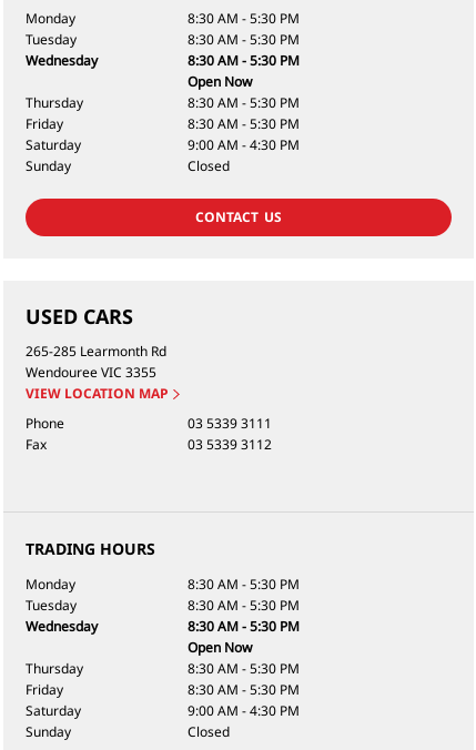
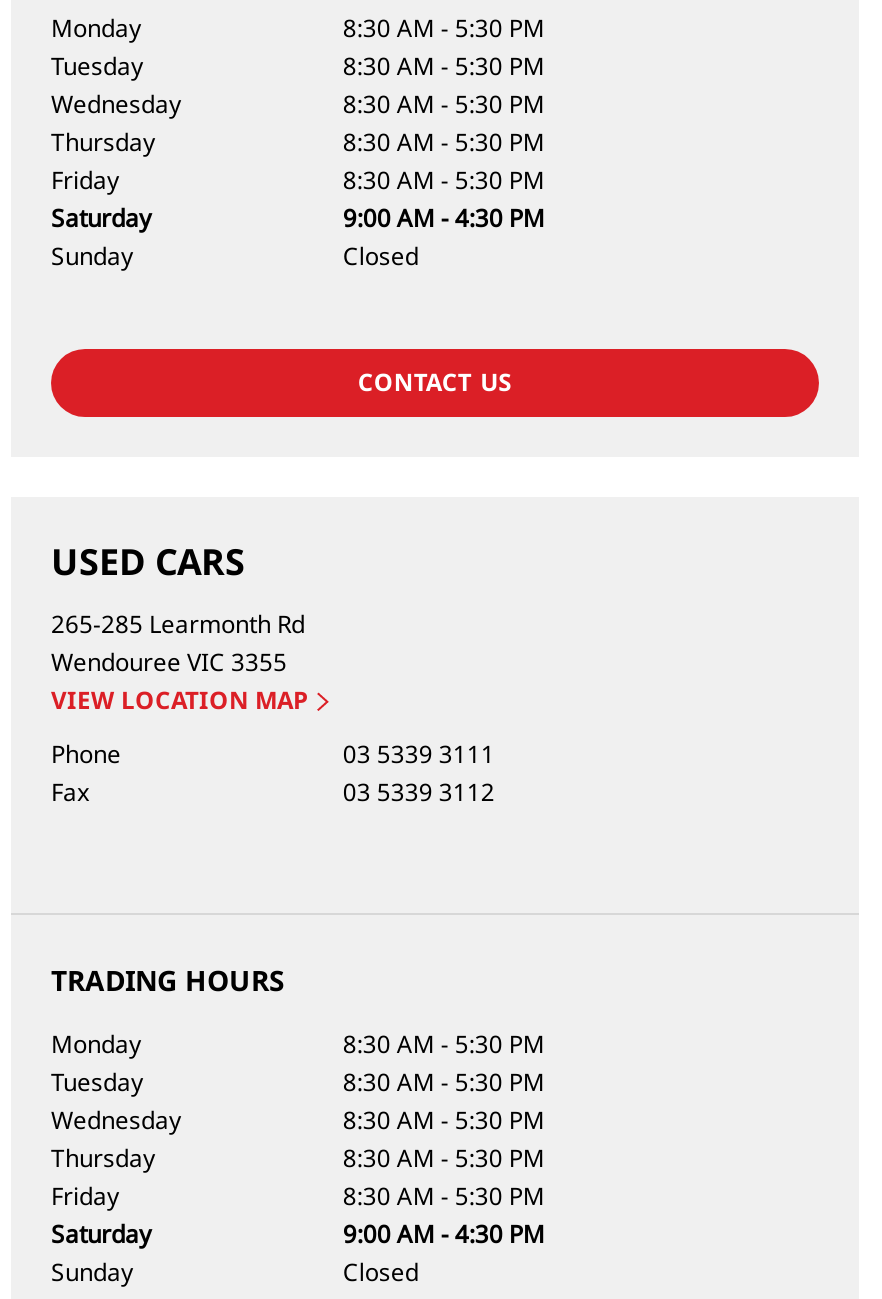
[187,72,252,91] Open Now -> none
[187,638,252,657] Open Now -> none

